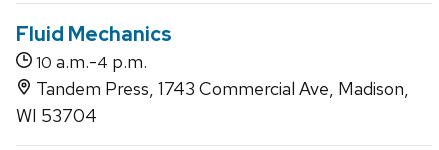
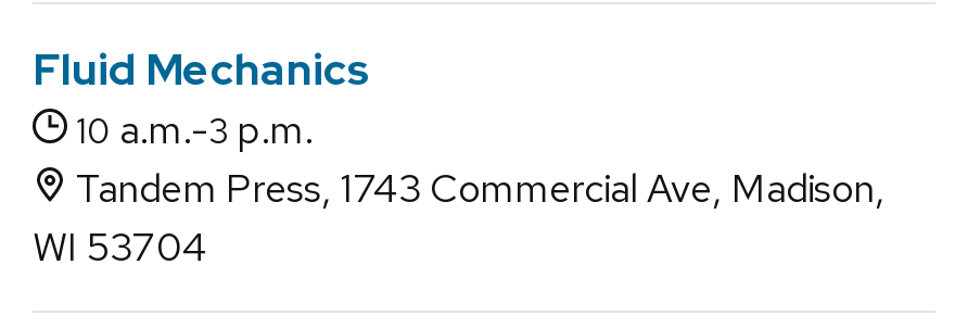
[36,50,147,73] 10 a.m.-4 p.m. -> [76,104,313,154] 10 a.m.-3 p.m.

